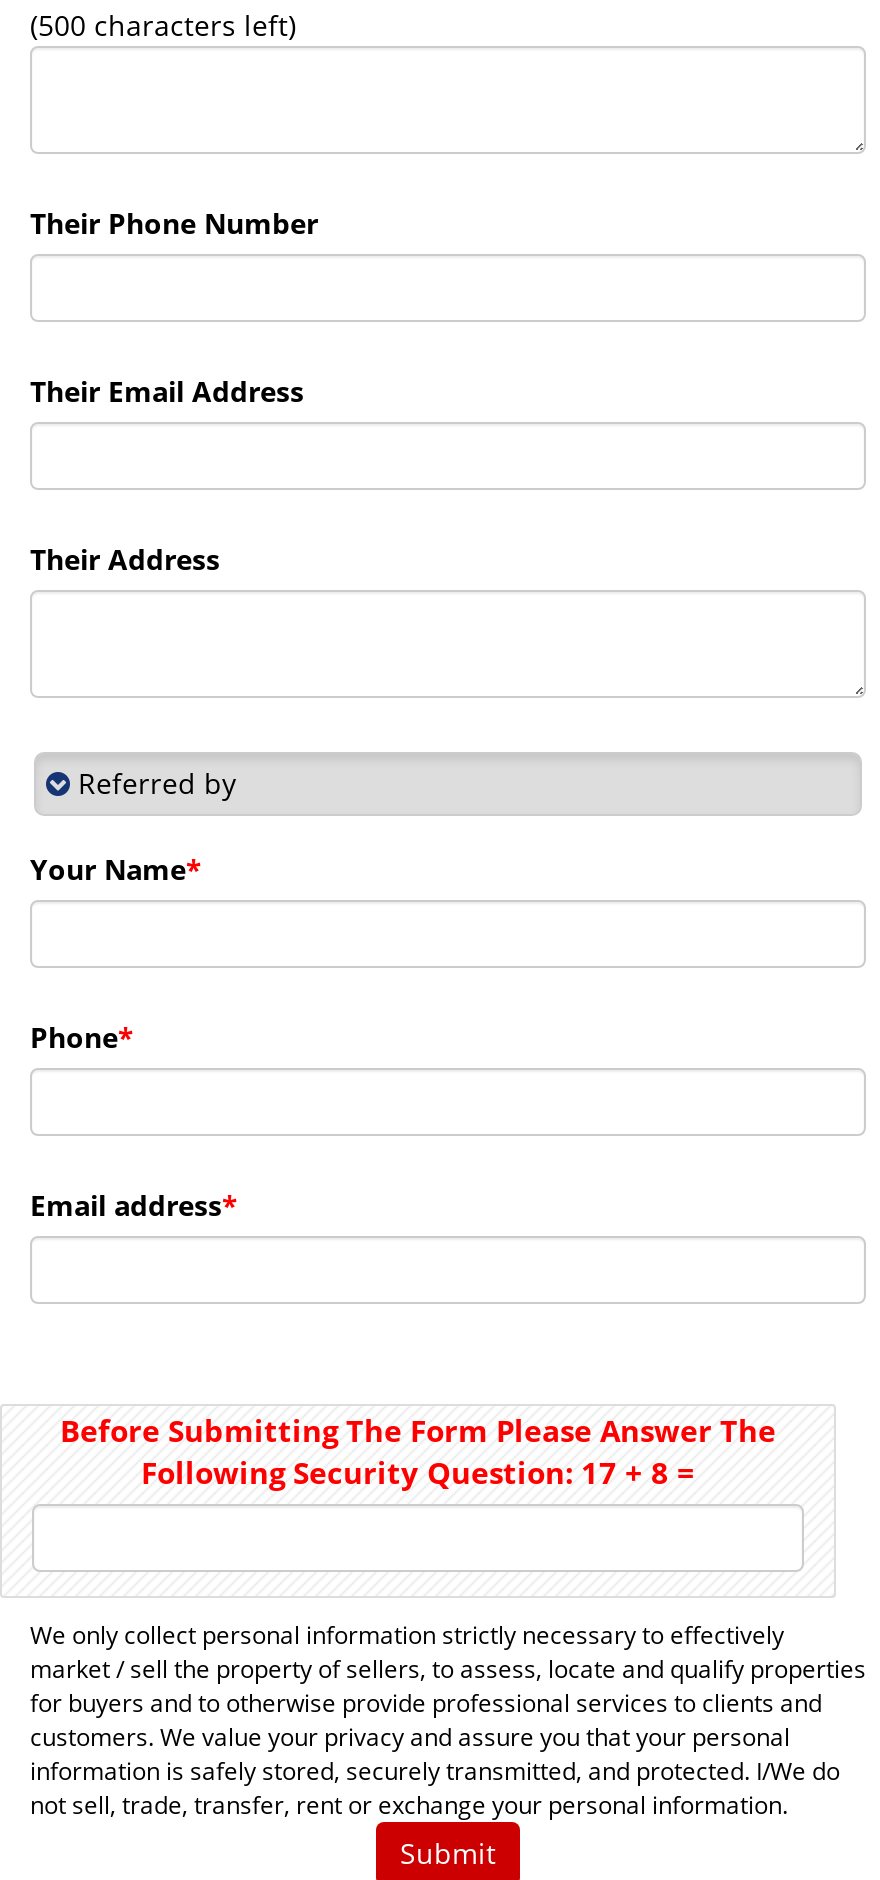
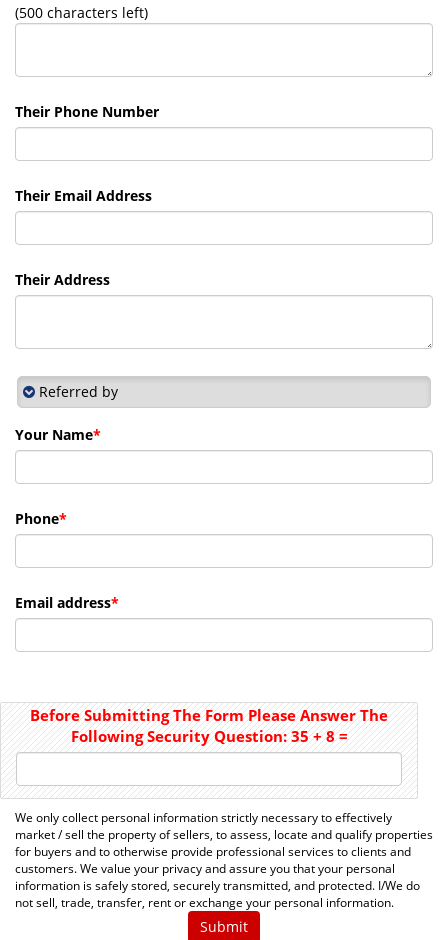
[141,1452,695,1492] Following Security Question: 17 + 8 = -> [70,726,347,746] Following Security Question: 35 + 8 =

